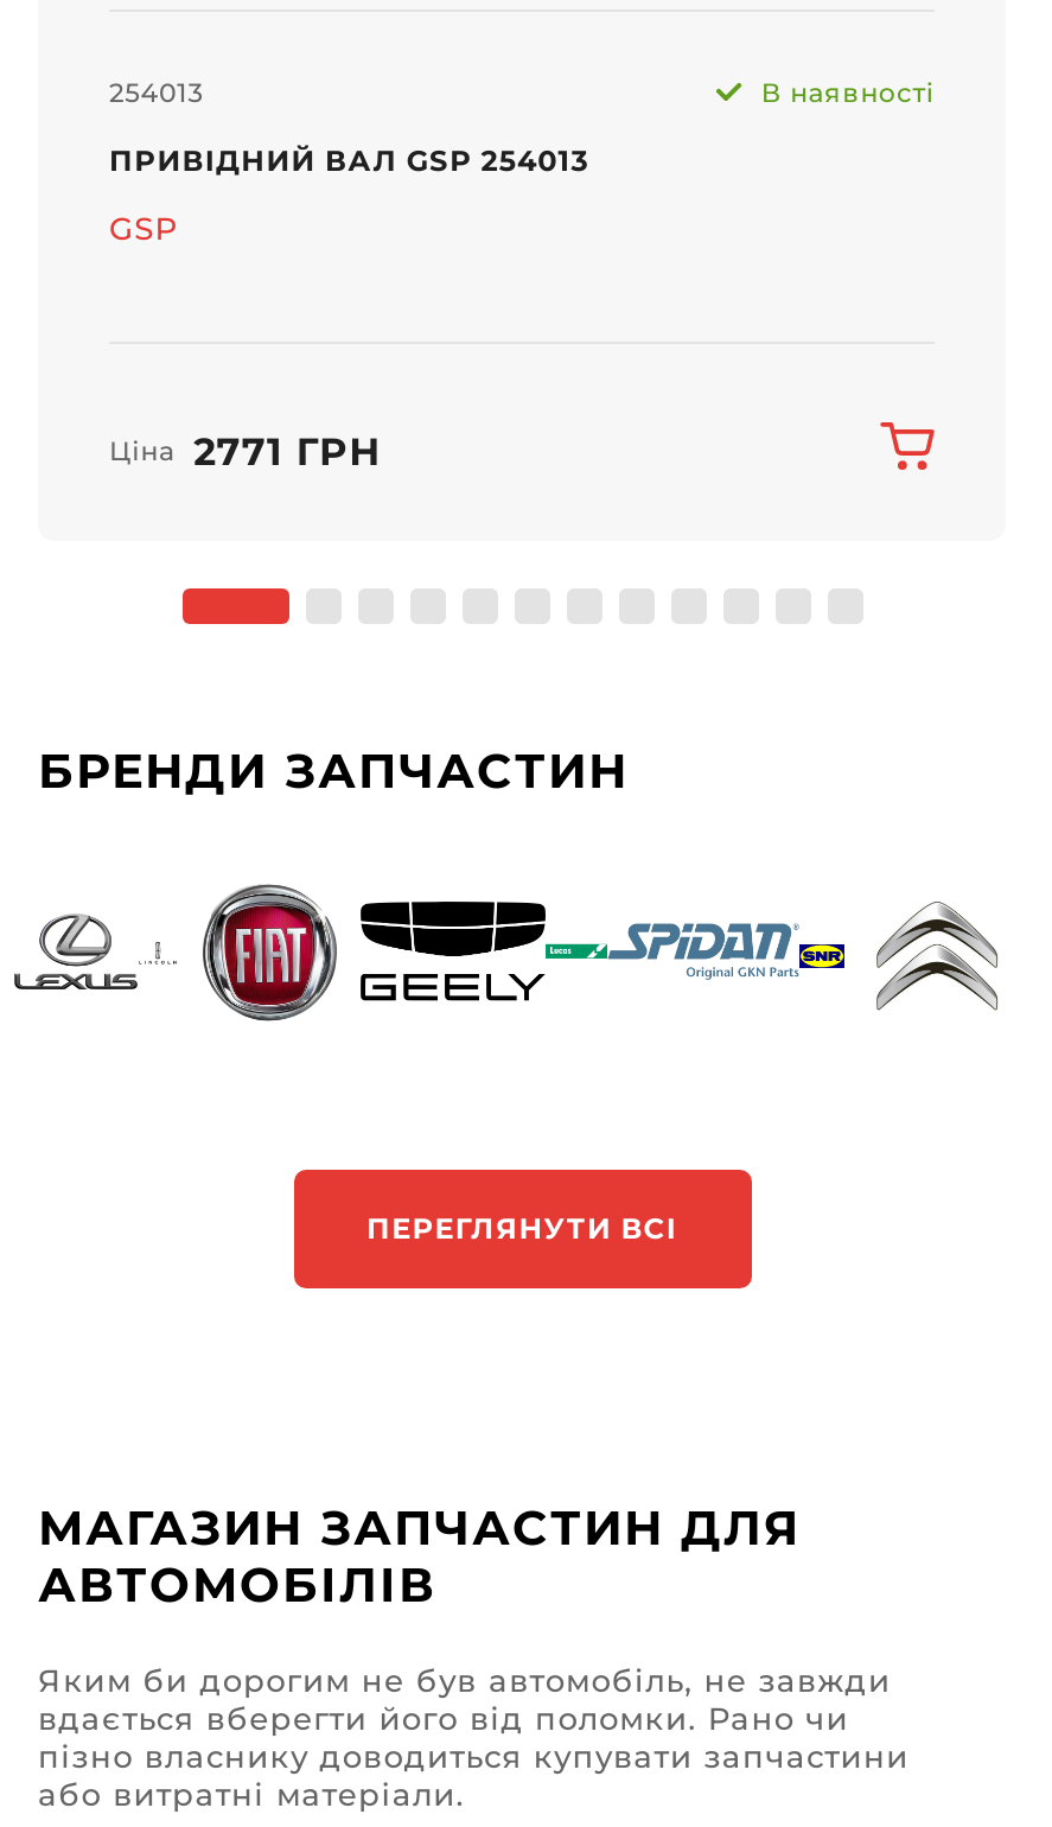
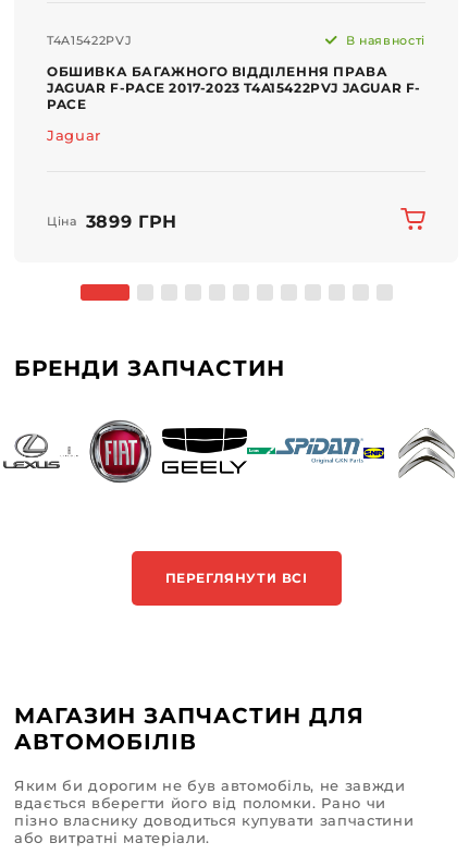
[109,77,204,110] 254013 -> [47,33,132,48] T4A15422PVJ
[109,143,589,179] ПРИВІДНИЙ ВАЛ GSP 254013 -> [47,63,421,113] ОБШИВКА БАГАЖНОГО ВІДДІЛЕННЯ ПРАВА | JAGUAR F-PACE 2017-2023 T4A15422PVJ JAGUAR F- | PACE
[109,210,178,247] GSP -> [47,127,101,144] Jaguar
[109,430,381,475] Ціна 2771 ГРН -> [47,212,177,232] Ціна 3899 ГРН

